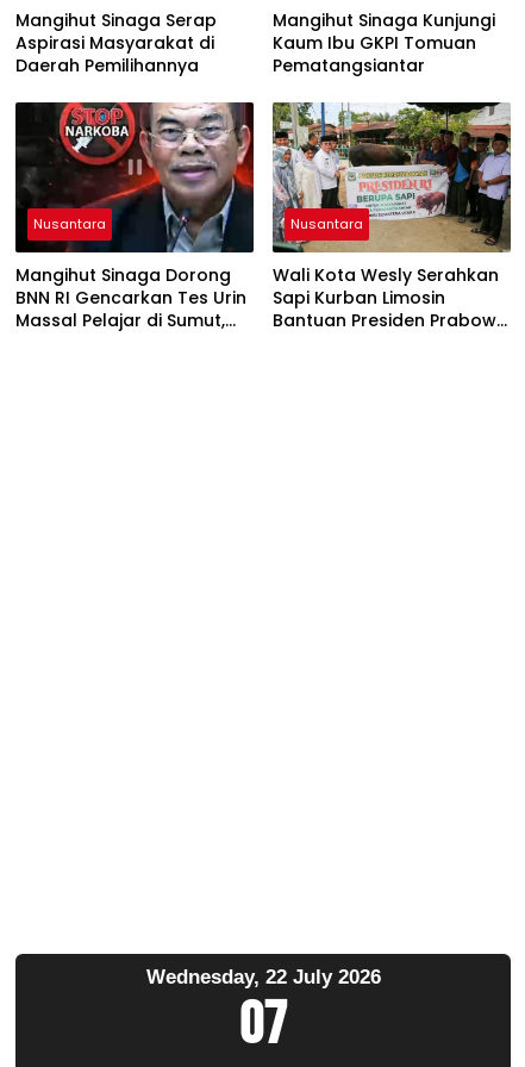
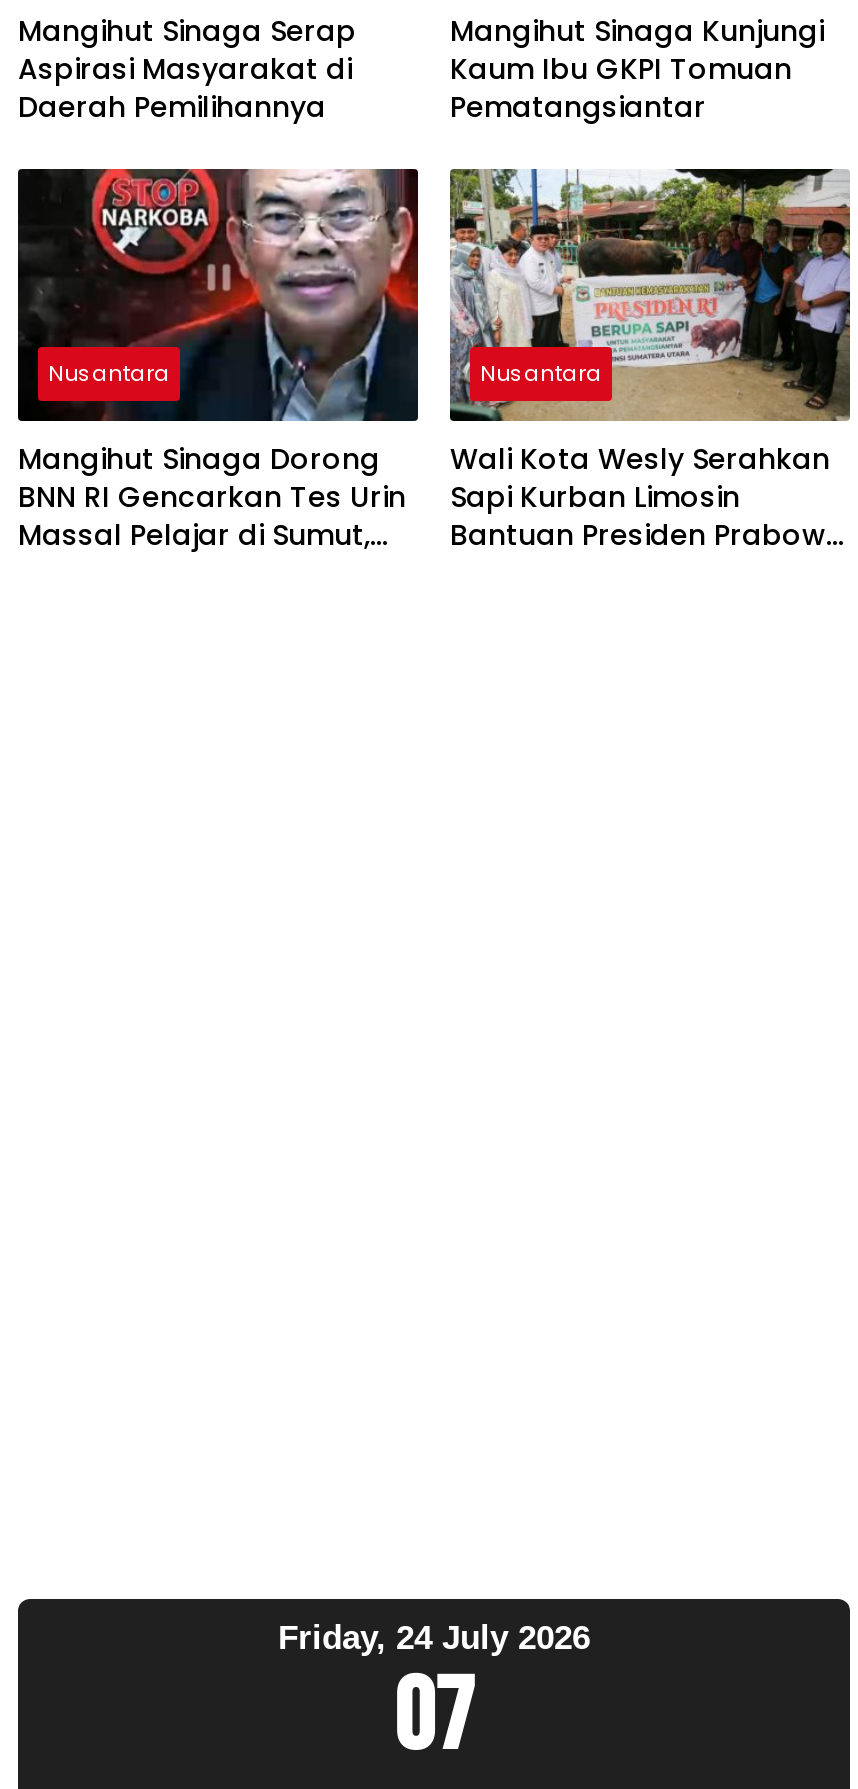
[146,966,380,988] Wednesday, 22 July 2026 -> [278,1619,590,1657] Friday, 24 July 2026

